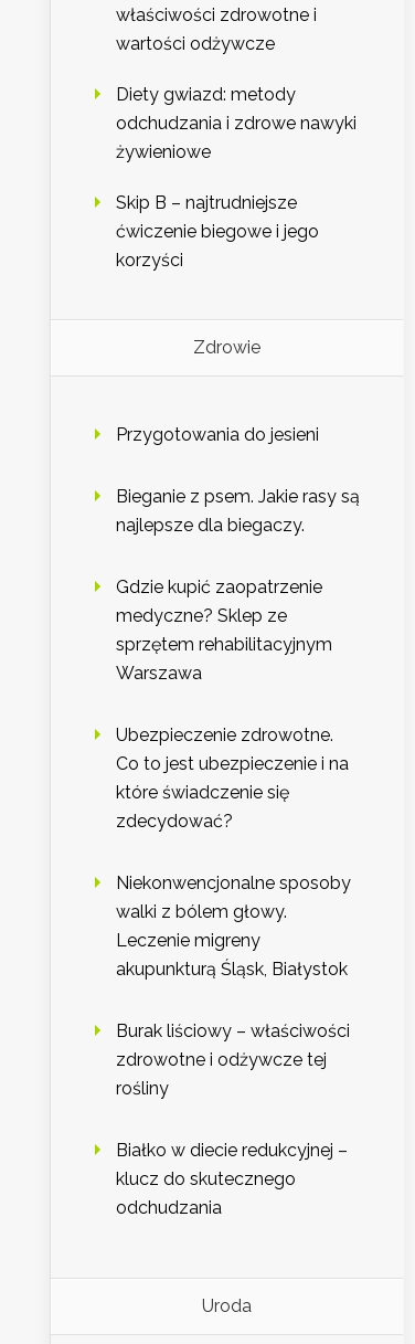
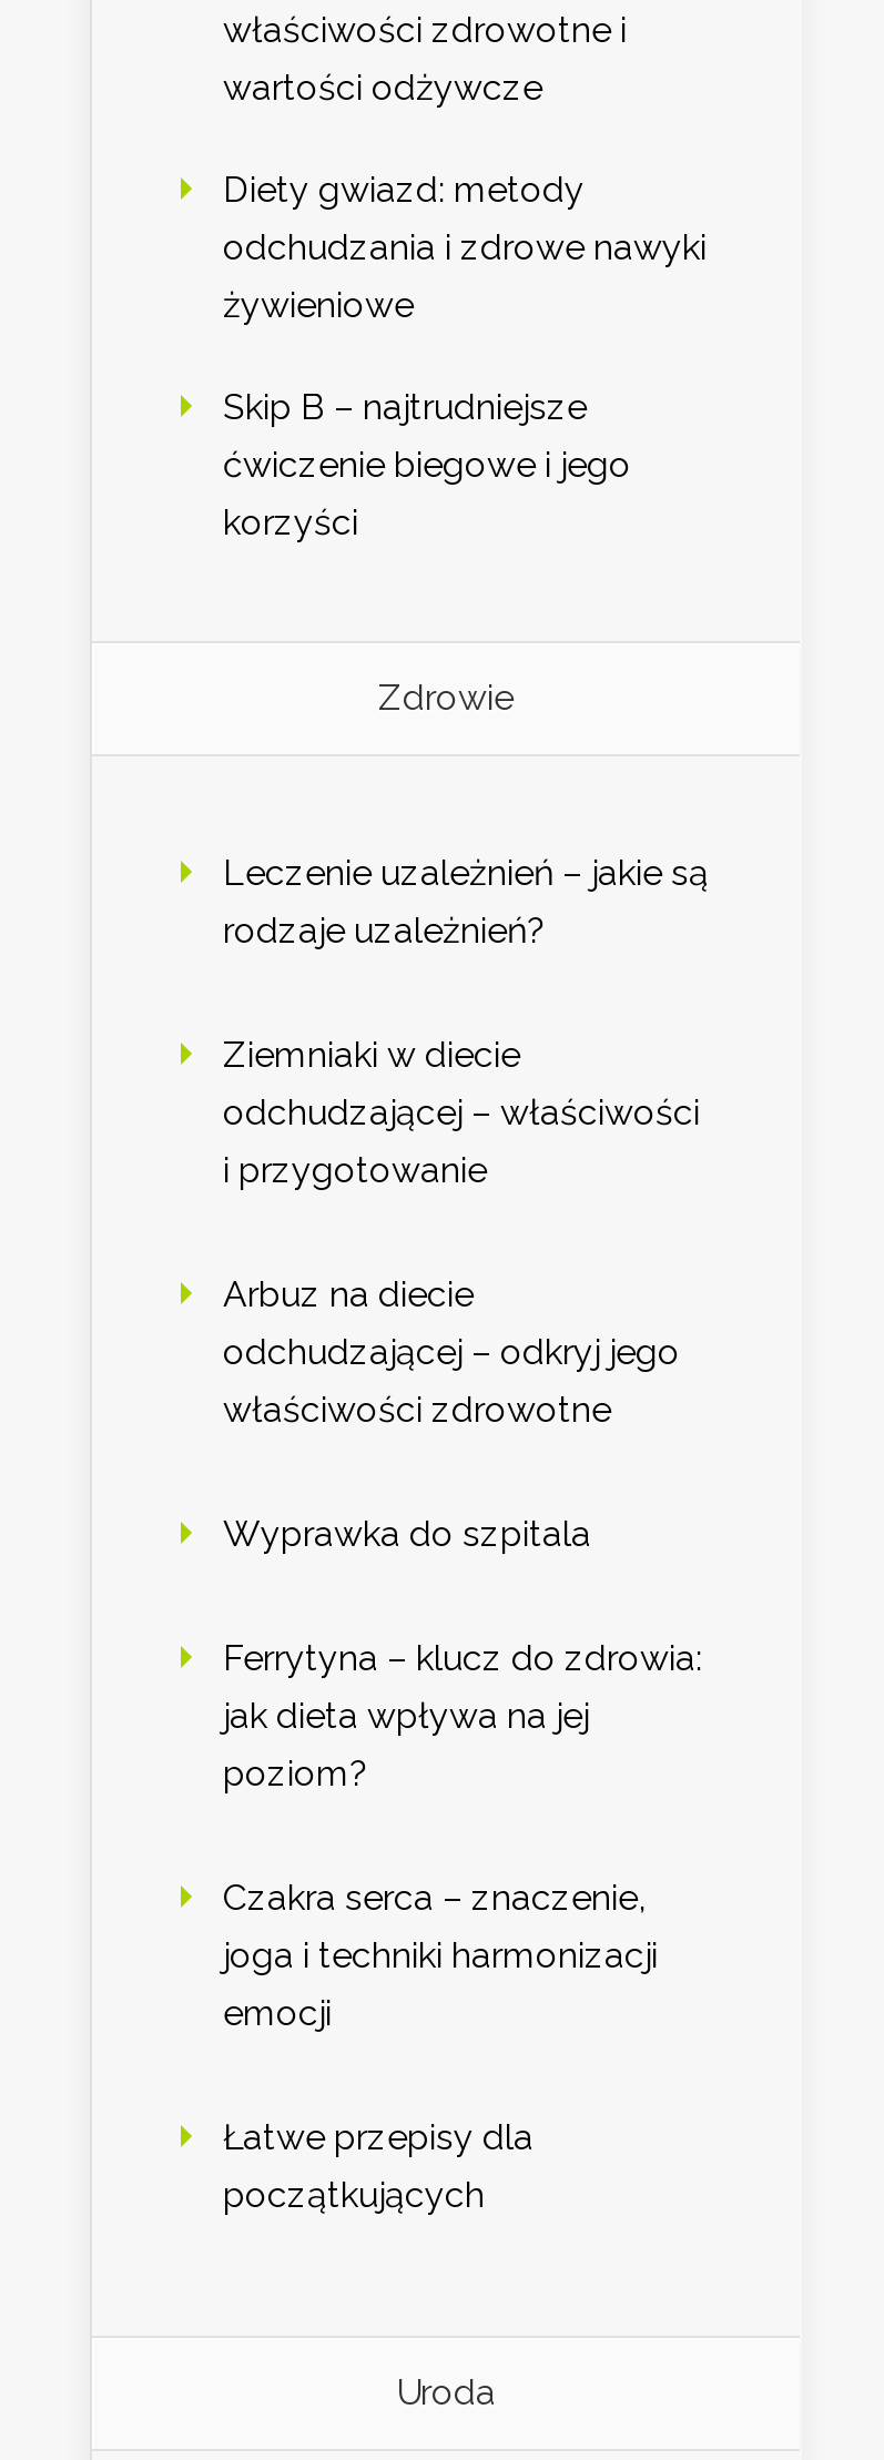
[116,424,319,445] Przygotowania do jesieni -> [223,852,709,952] Leczenie uzależnień – jakie są | rodzaje uzależnień?
[116,486,360,536] Bieganie z psem. Jakie rasy są | najlepsze dla biegaczy. -> [223,1034,700,1191] Ziemniaki w diecie | odchudzającej – właściwości | i przygotowanie
[116,576,332,684] Gdzie kupić zaopatrzenie | medyczne? Sklep ze | sprzętem rehabilitacyjnym | Warszawa -> [223,1273,680,1431] Arbuz na diecie | odchudzającej – odkryj jego | właściwości zdrowotne
[116,724,349,832] Ubezpieczenie zdrowotne. | Co to jest ubezpieczenie i na | które świadczenie się | zdecydować? -> [223,1513,591,1555] Wyprawka do szpitala
[116,872,351,980] Niekonwencjonalne sposoby | walki z bólem głowy. | Leczenie migreny | akupunkturą Śląsk, Białystok -> [223,1637,702,1795] Ferrytyna – klucz do zdrowia: | jak dieta wpływa na jej | poziom?
[116,1020,350,1099] Burak liściowy – właściwości | zdrowotne i odżywcze tej | rośliny -> [223,1877,658,2034] Czakra serca – znaczenie, | joga i techniki harmonizacji | emocji
[116,1140,348,1218] Białko w diecie redukcyjnej – | klucz do skutecznego | odchudzania -> [223,2116,534,2216] Łatwe przepisy dla | początkujących

